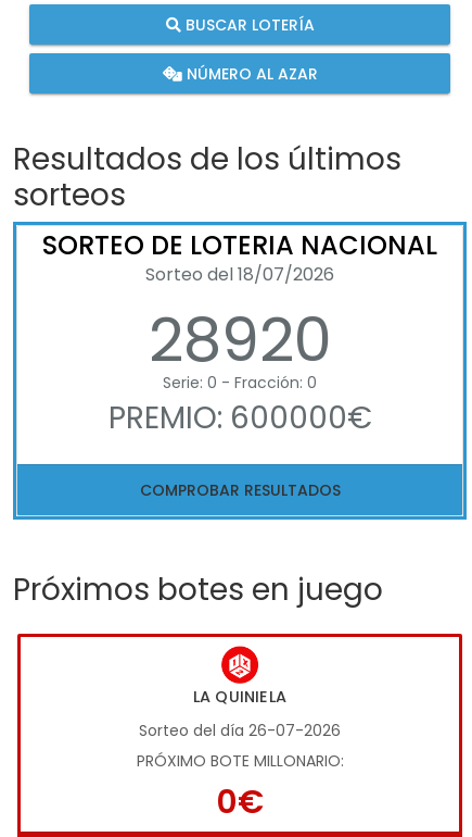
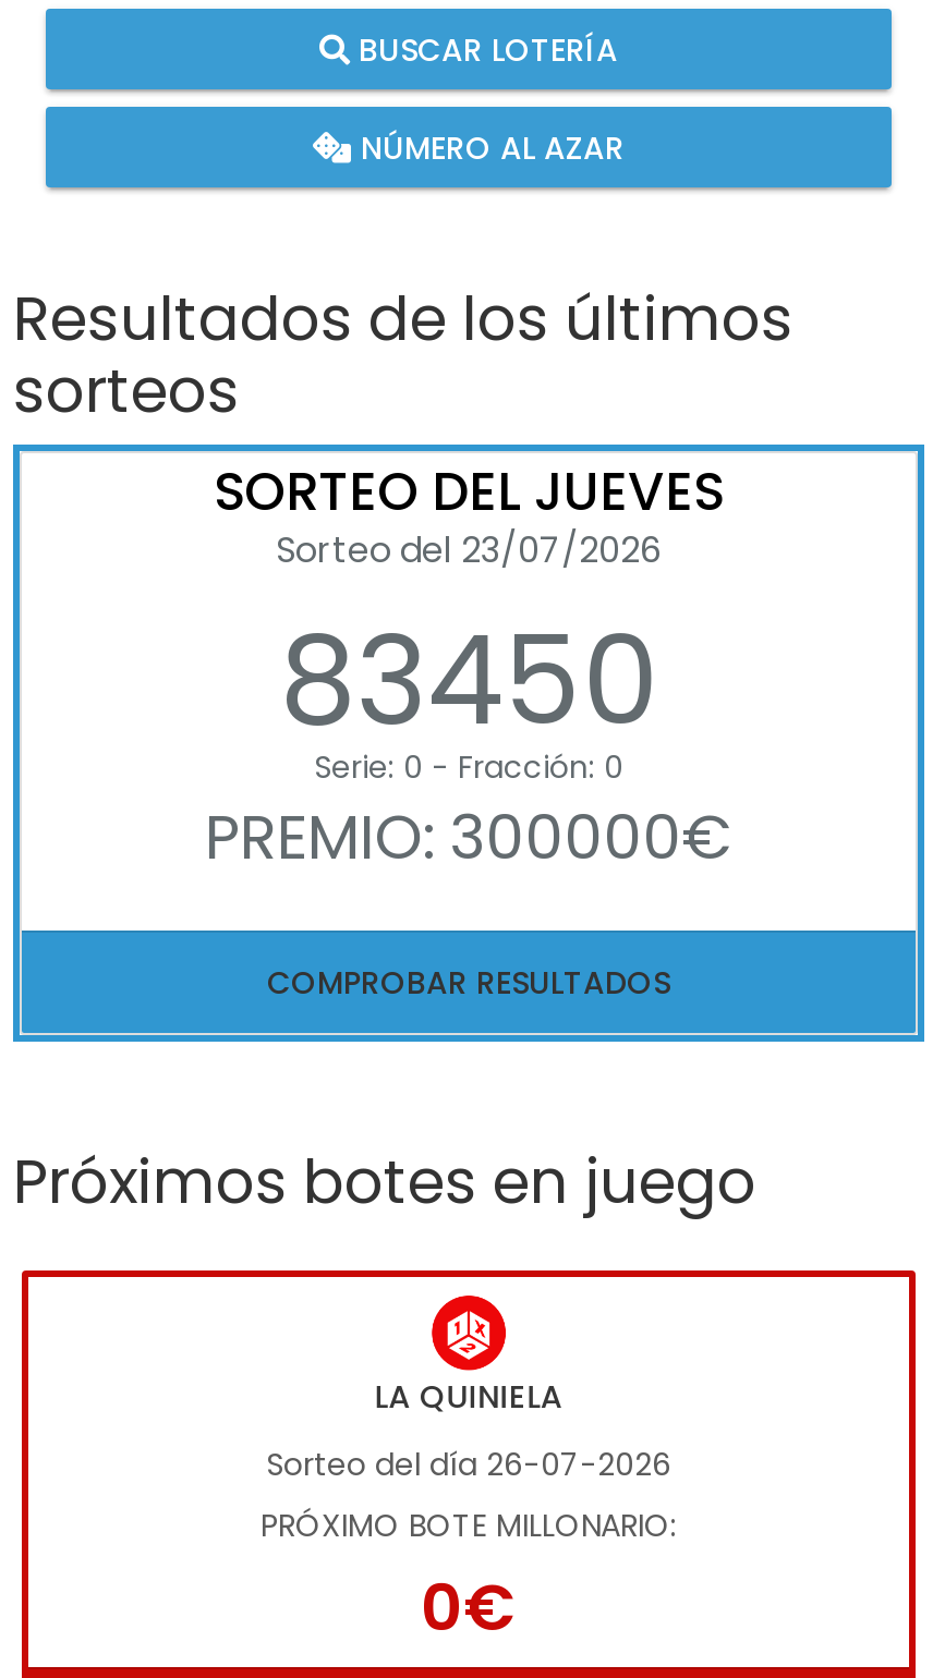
[42,227,437,383] SORTEO DE LOTERIA NACIONAL | Sorteo del 18/07/2026 | 28920 -> [214,456,724,768] SORTEO DEL JUEVES | Sorteo del 23/07/2026 | 83450
[108,397,372,439] PREMIO: 600000€ -> [205,796,732,881] PREMIO: 300000€

